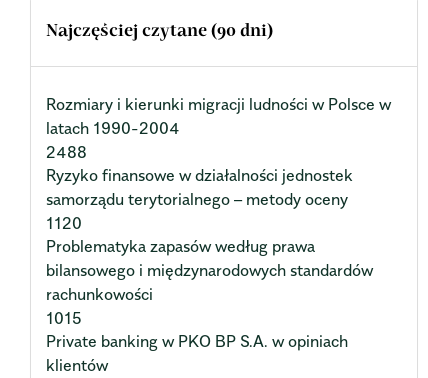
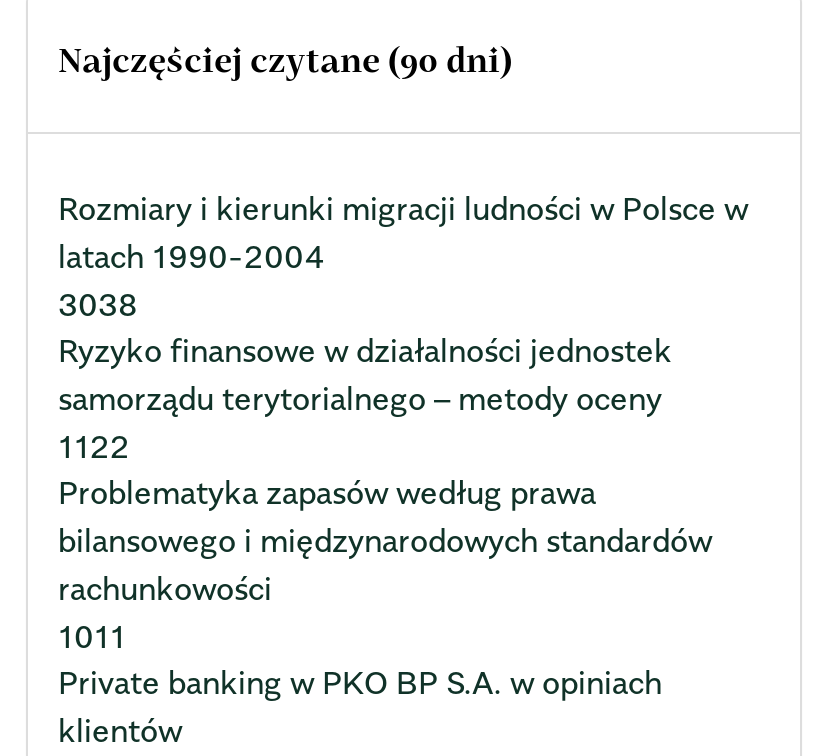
[46,142,87,162] 2488 -> [58,285,138,325] 3038
[46,213,82,233] 1120 -> [58,427,130,467] 1122
[46,308,82,328] 1015 -> [58,617,126,657] 1011

